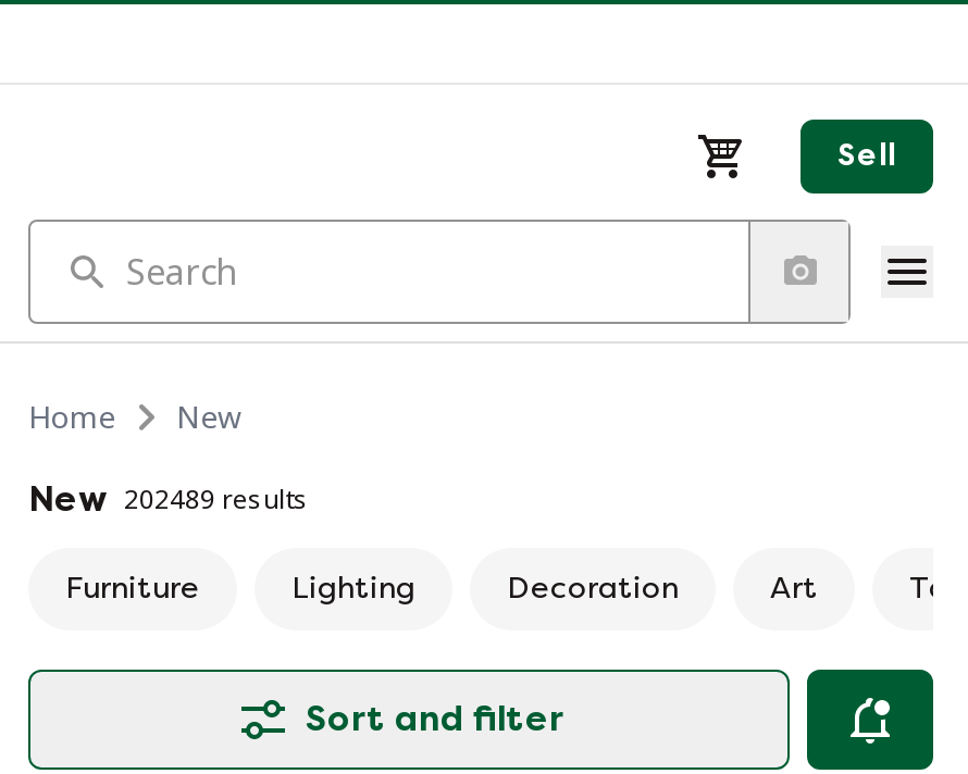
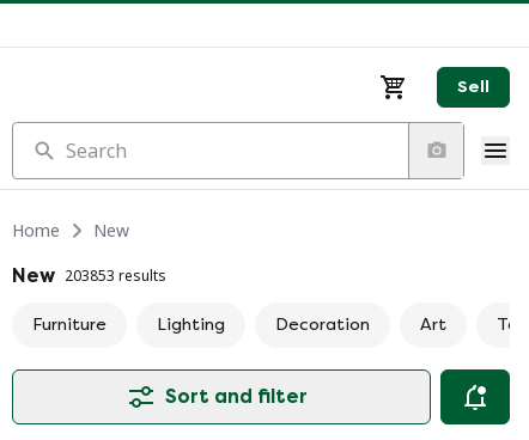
[28,478,309,520] New 202489 results -> [12,264,166,287] New 203853 results

